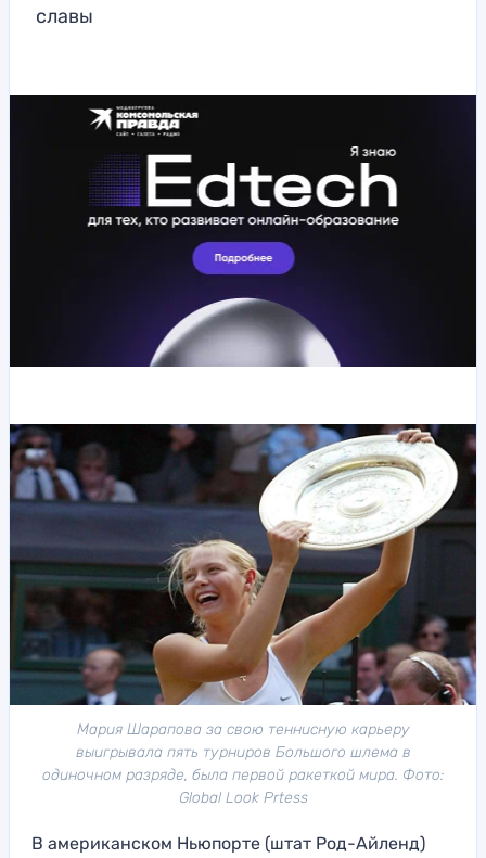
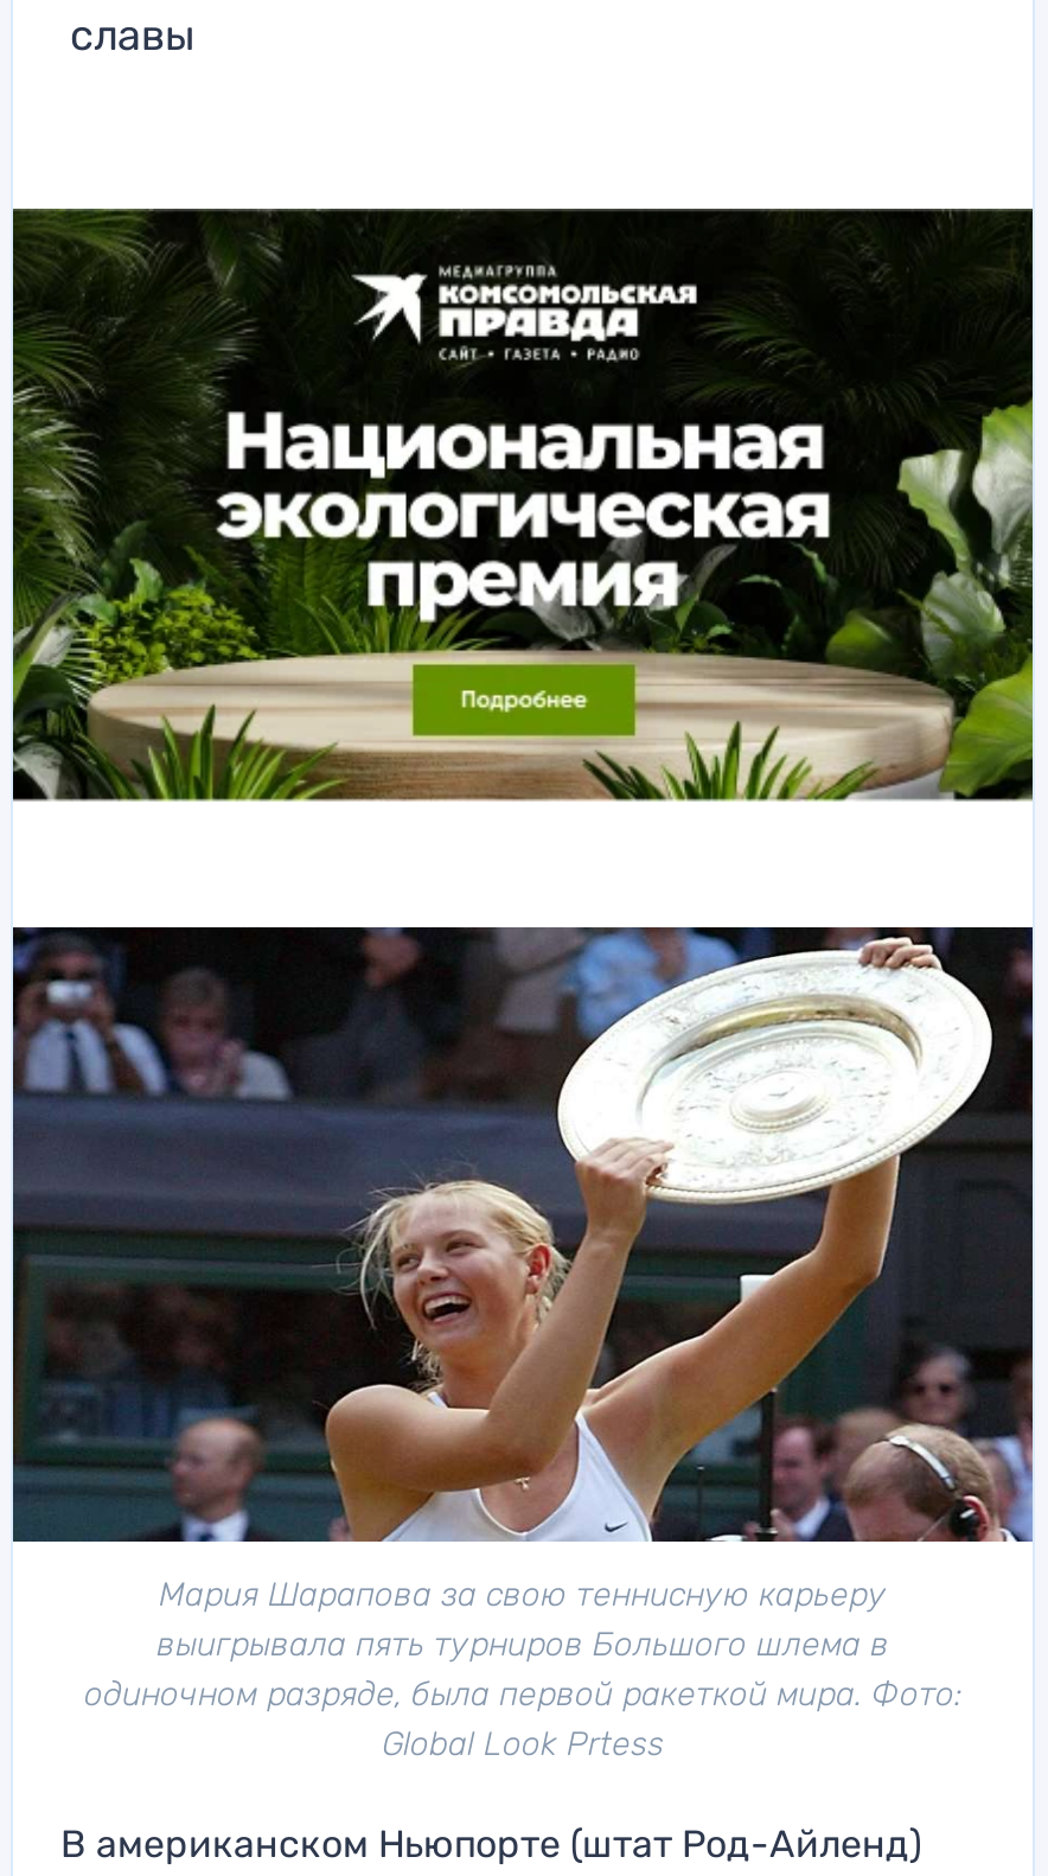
[9,95,477,368] [image] -> [11,209,1035,802] [image]

